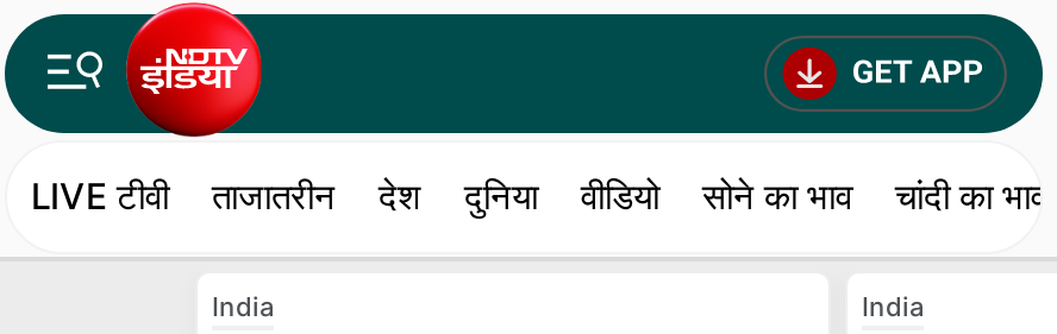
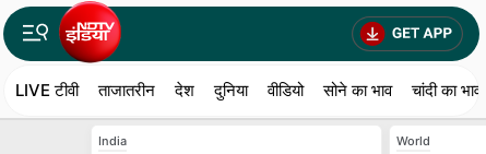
[862,290,924,323] India -> [396,133,430,149] World

